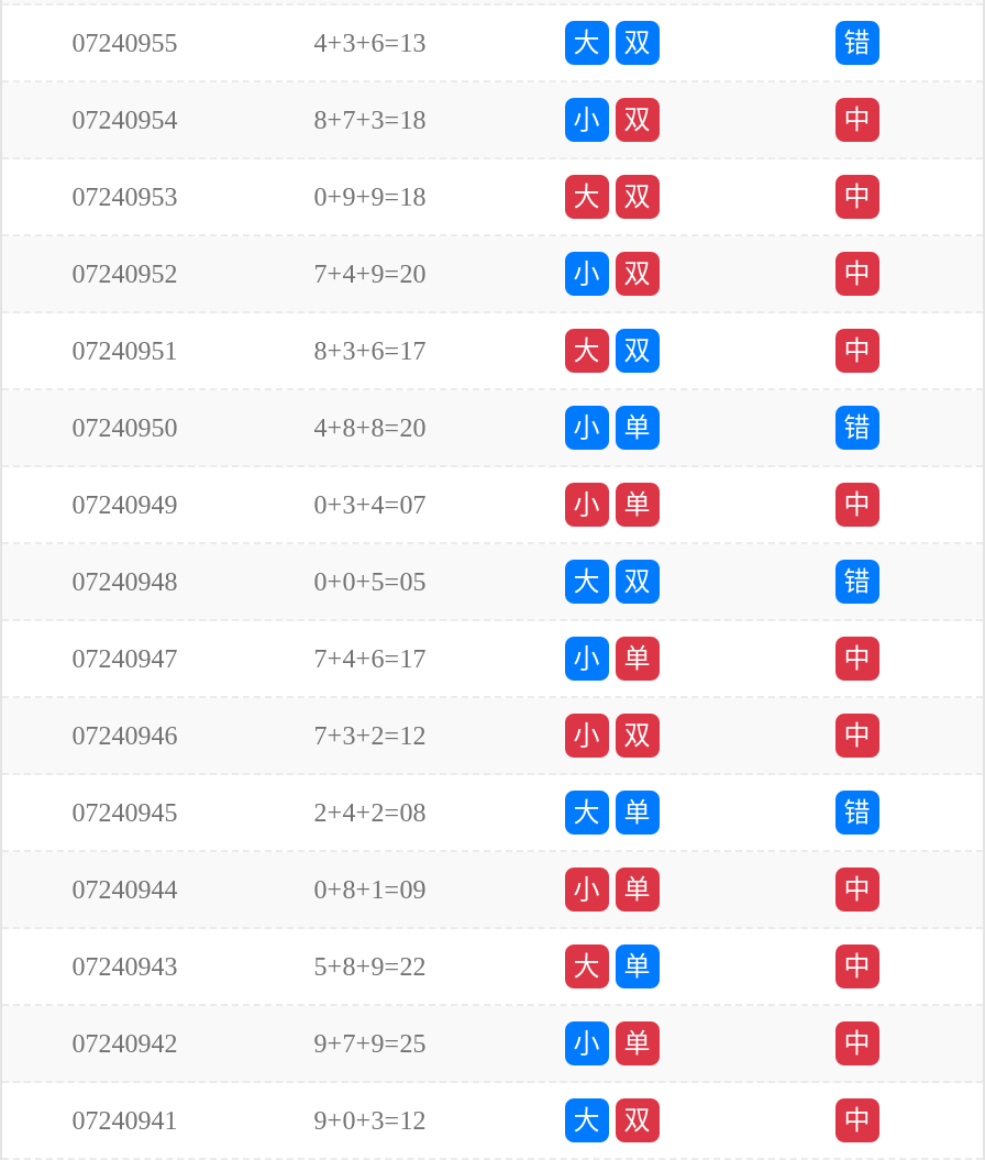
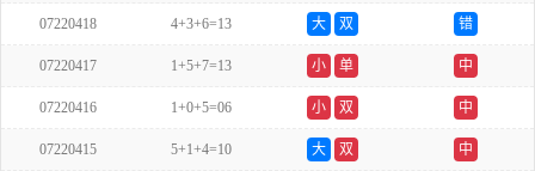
[72,27,178,58] 07240955 -> [39,16,96,32] 07220418
[72,104,870,520] 07240954 | 8+7+3=18 | 小 | 双 | 中 | 07240953 | 0+9+9=18 | 大 | 双 | 中 | 07240952 | 7+4+9=20 | 小 | 双 | 中 | 07240951 | 8+3+6=17 | 大 | 双 | 中 | 07240950 | 4+8+8=20 | 小 | 单 | 错 | 07240949 | 0+3+4=07 -> [39,57,231,74] 07220417 | 1+5+7=13
[72,566,870,751] 07240948 | 0+0+5=05 | 大 | 双 | 错 | 07240947 | 7+4+6=17 | 小 | 单 | 中 | 07240946 | 7+3+2=12 -> [39,99,231,116] 07220416 | 1+0+5=06
[72,797,870,1136] 07240945 | 2+4+2=08 | 大 | 单 | 错 | 07240944 | 0+8+1=09 | 小 | 单 | 中 | 07240943 | 5+8+9=22 | 大 | 单 | 中 | 07240942 | 9+7+9=25 | 小 | 单 | 中 | 07240941 | 9+0+3=12 -> [39,141,231,158] 07220415 | 5+1+4=10

